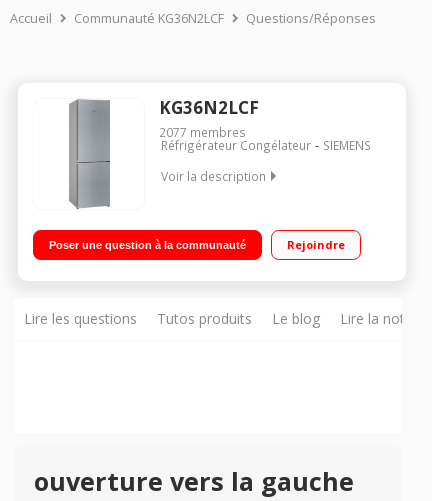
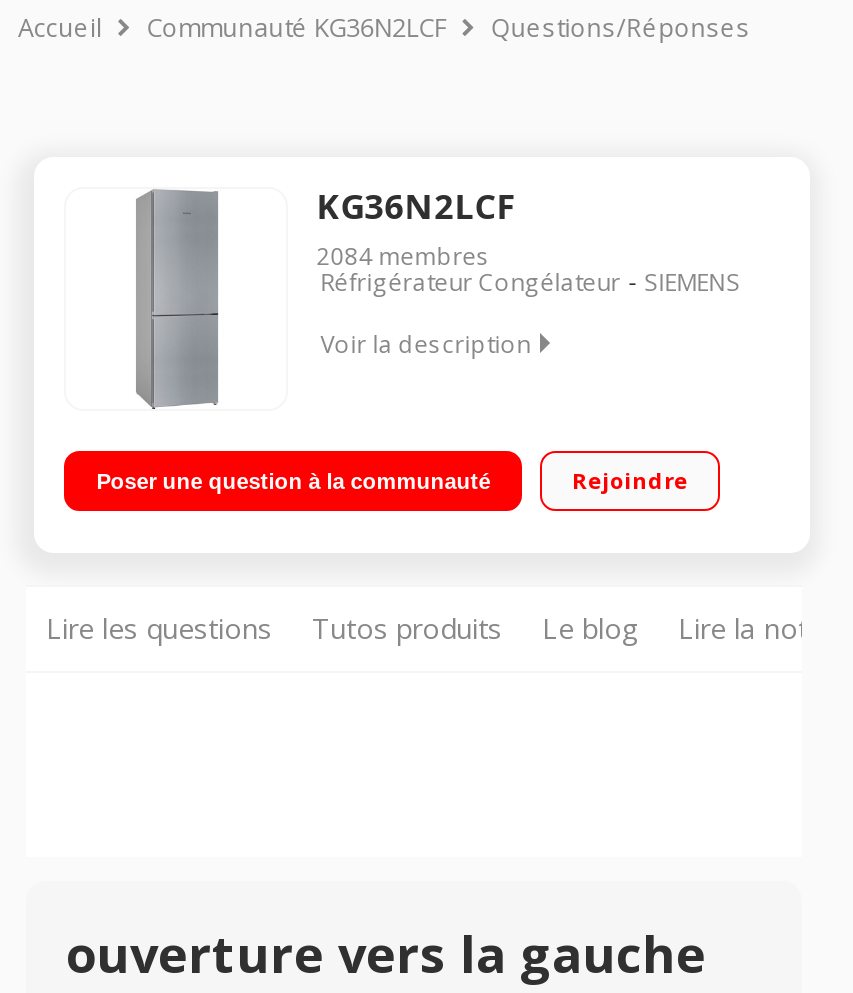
[159,124,246,140] 2077 membres -> [316,239,490,271] 2084 membres

